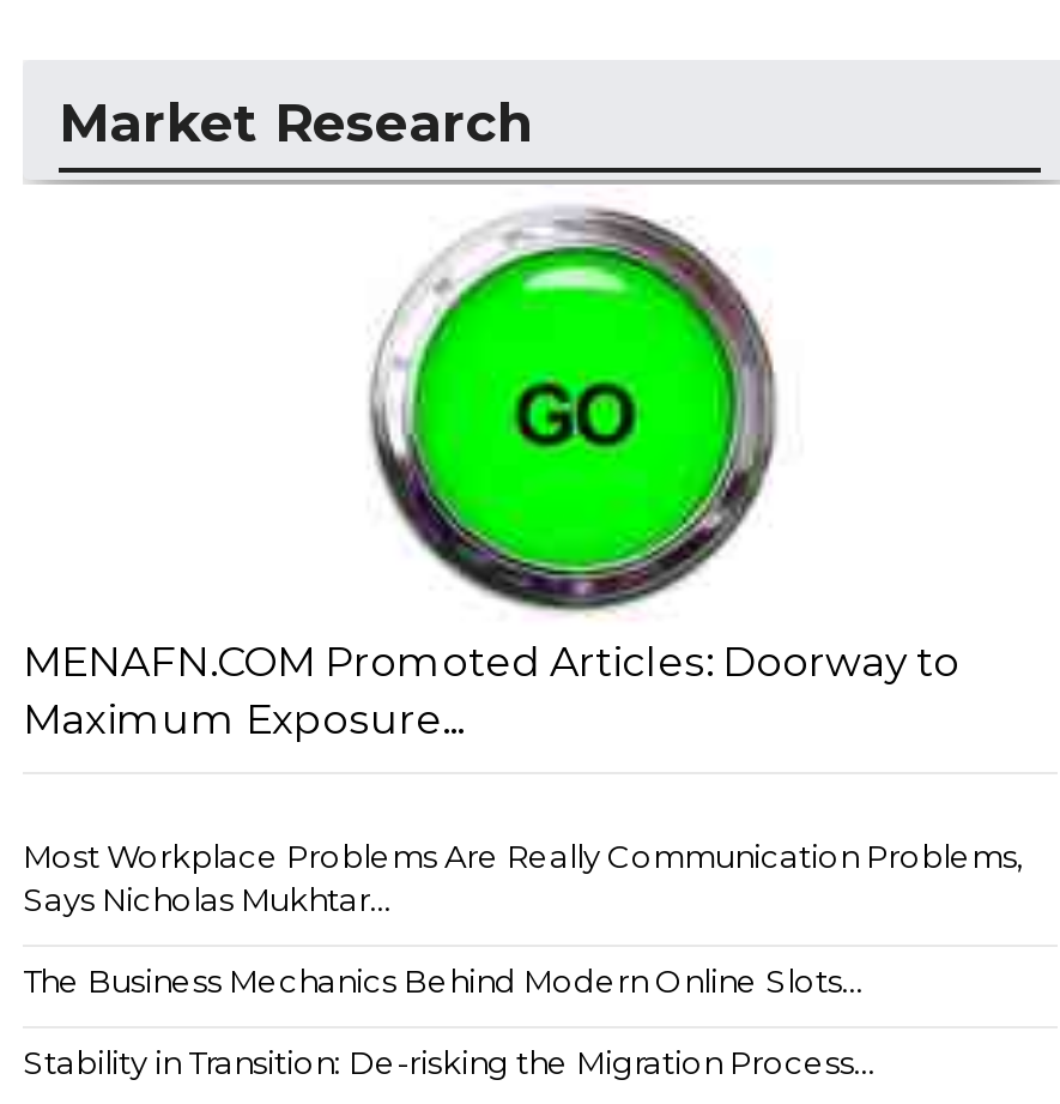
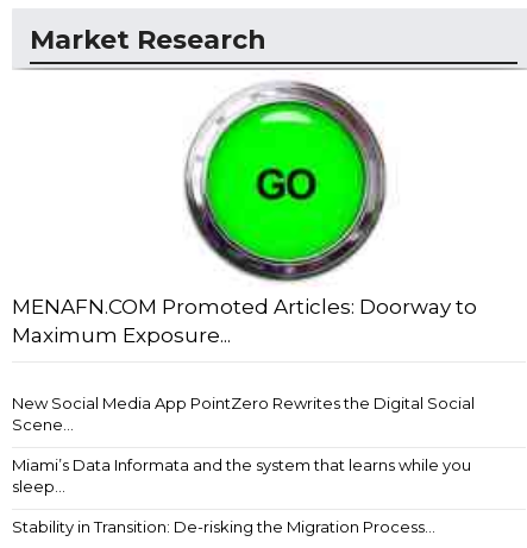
[23,837,1024,918] Most Workplace Problems Are Really Communication Problems, | Says Nicholas Mukhtar... -> [12,393,475,434] New Social Media App PointZero Rewrites the Digital Social | Scene...
[23,961,864,1000] The Business Mechanics Behind Modern Online Slots... -> [12,455,471,496] Miami’s Data Informata and the system that learns while you | sleep...

